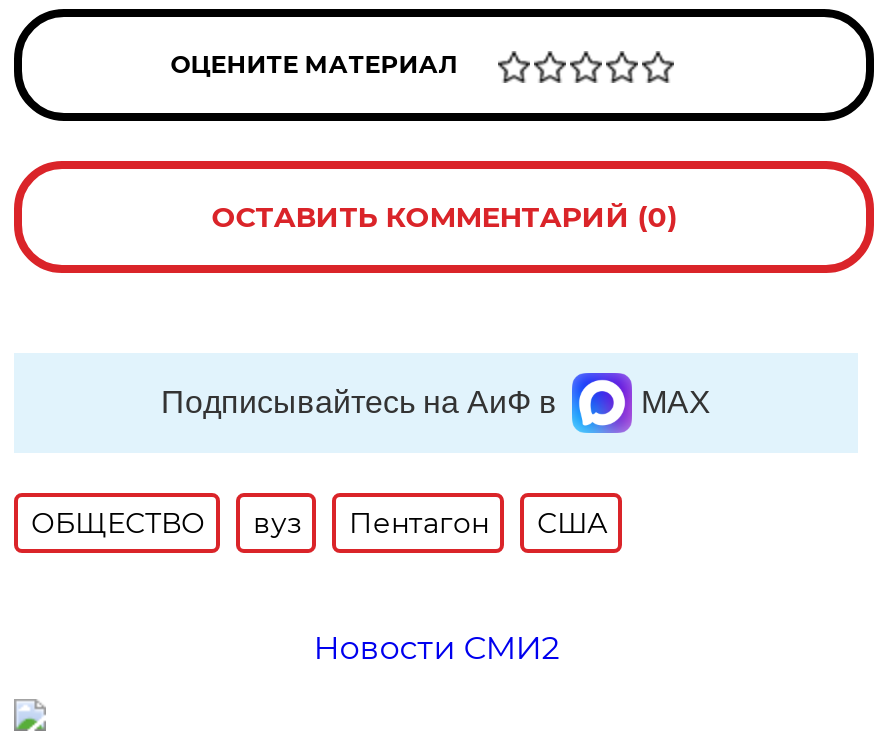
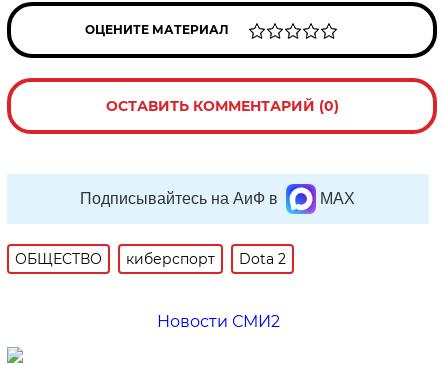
[253,505,607,541] вуз | Пентагон | США -> [126,250,286,268] киберспорт | Dota 2

